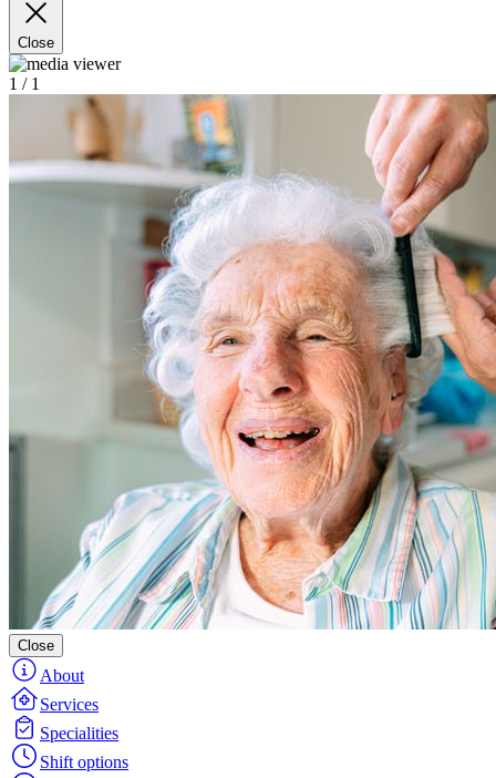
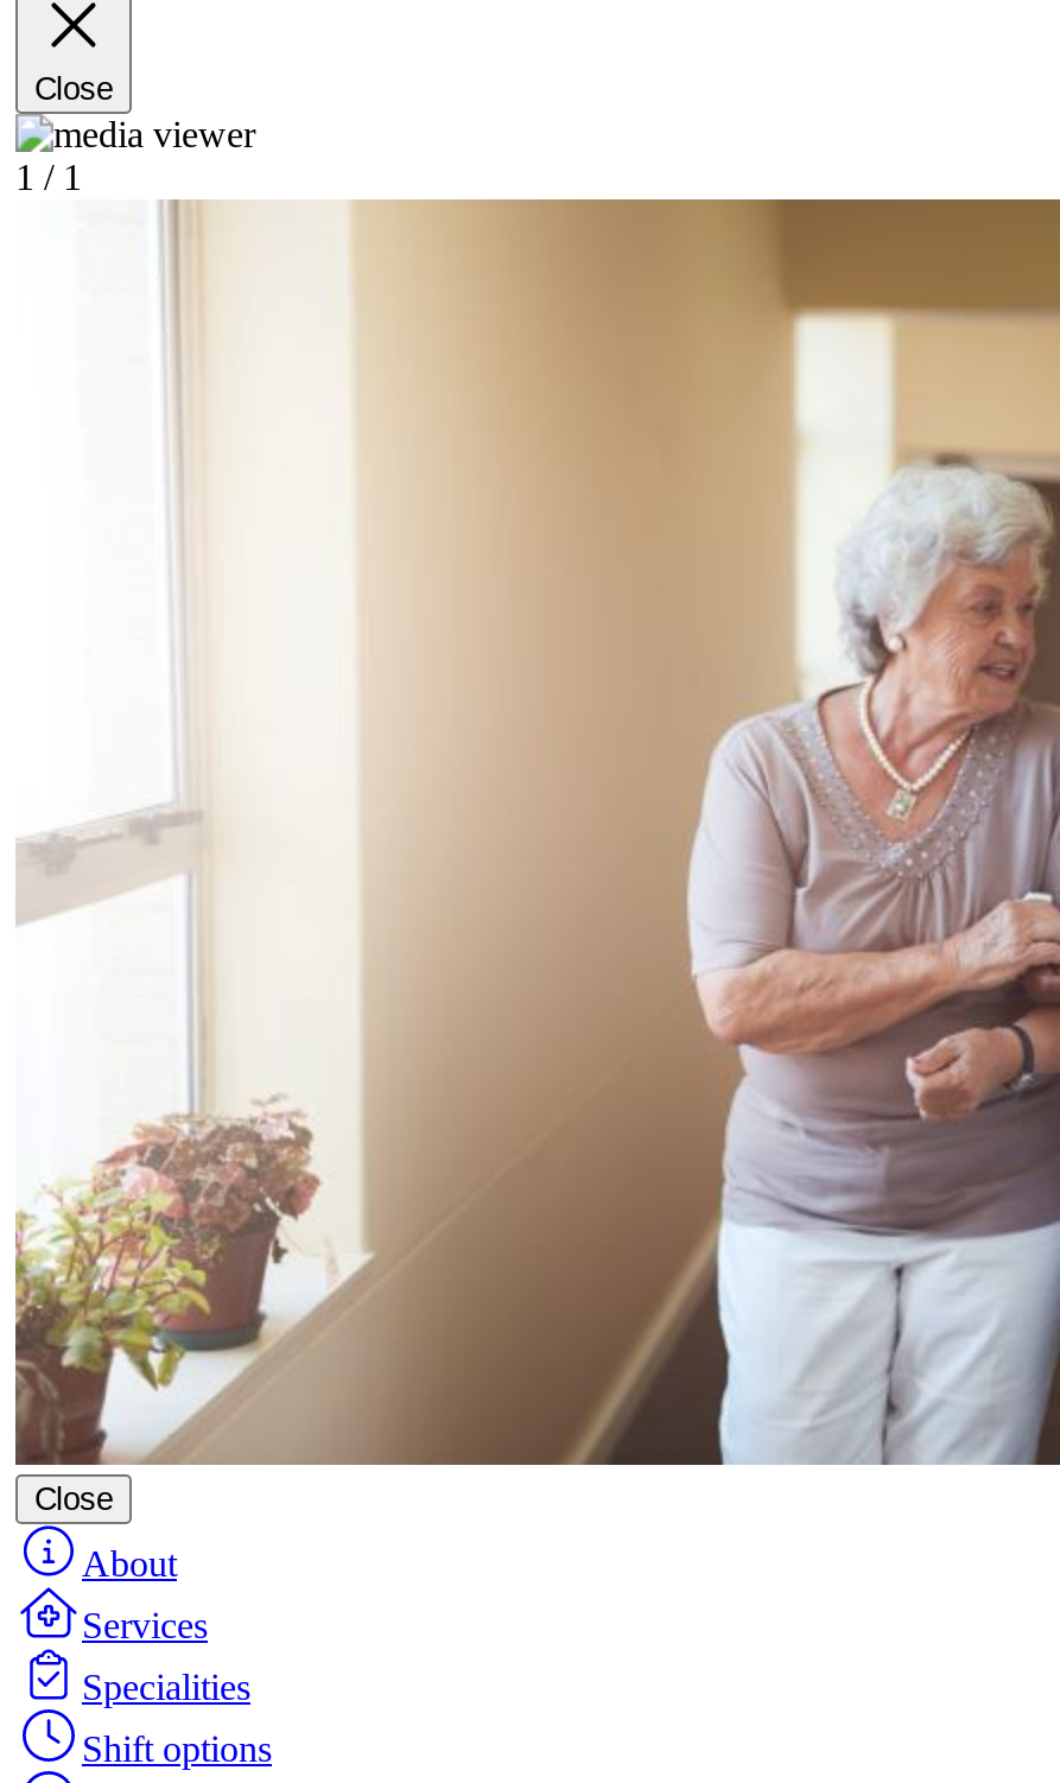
[8,94,493,631] [image] -> [13,197,1053,1467] [image]

